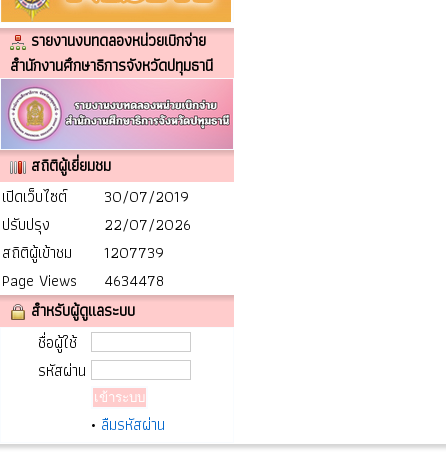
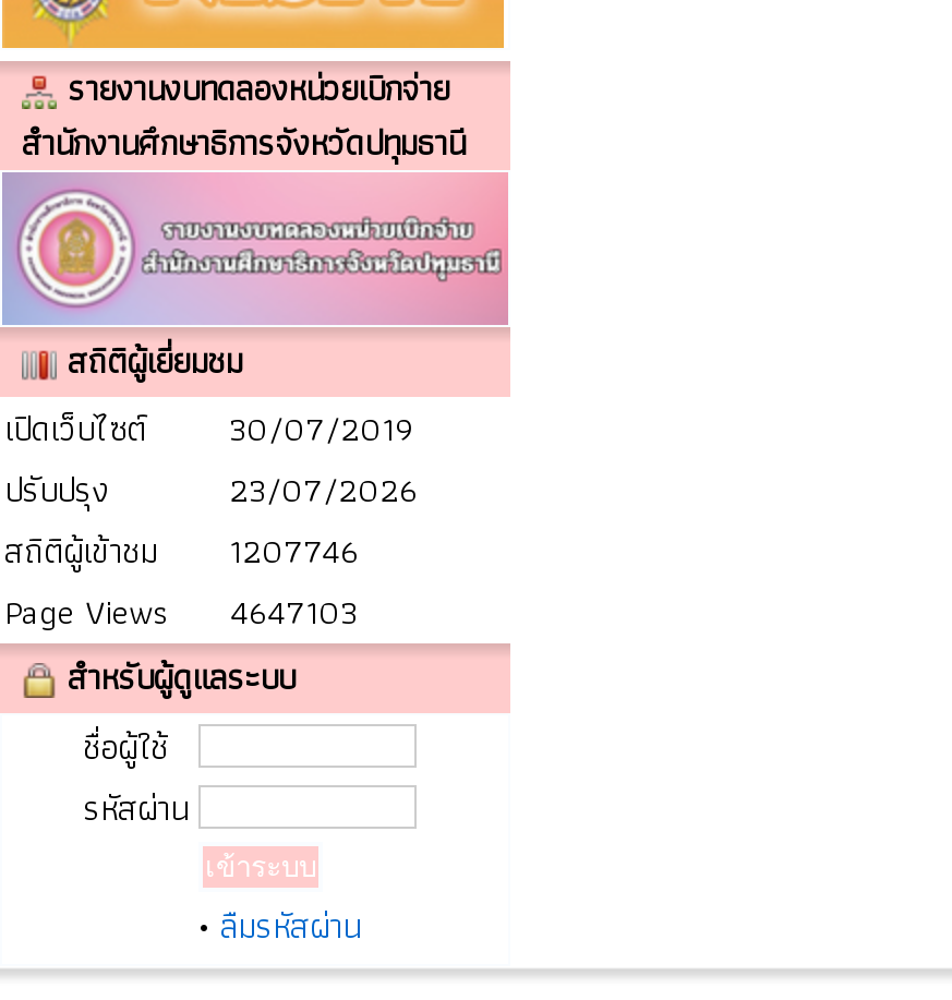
[104,212,191,237] 22/07/2026 -> [229,462,417,517] 23/07/2026
[2,240,164,265] สถิติผู้เข้าชม 1207739 -> [4,523,358,578] สถิติผู้เข้าชม 1207746
[2,268,164,293] Page Views 4634478 -> [4,585,358,639] Page Views 4647103

